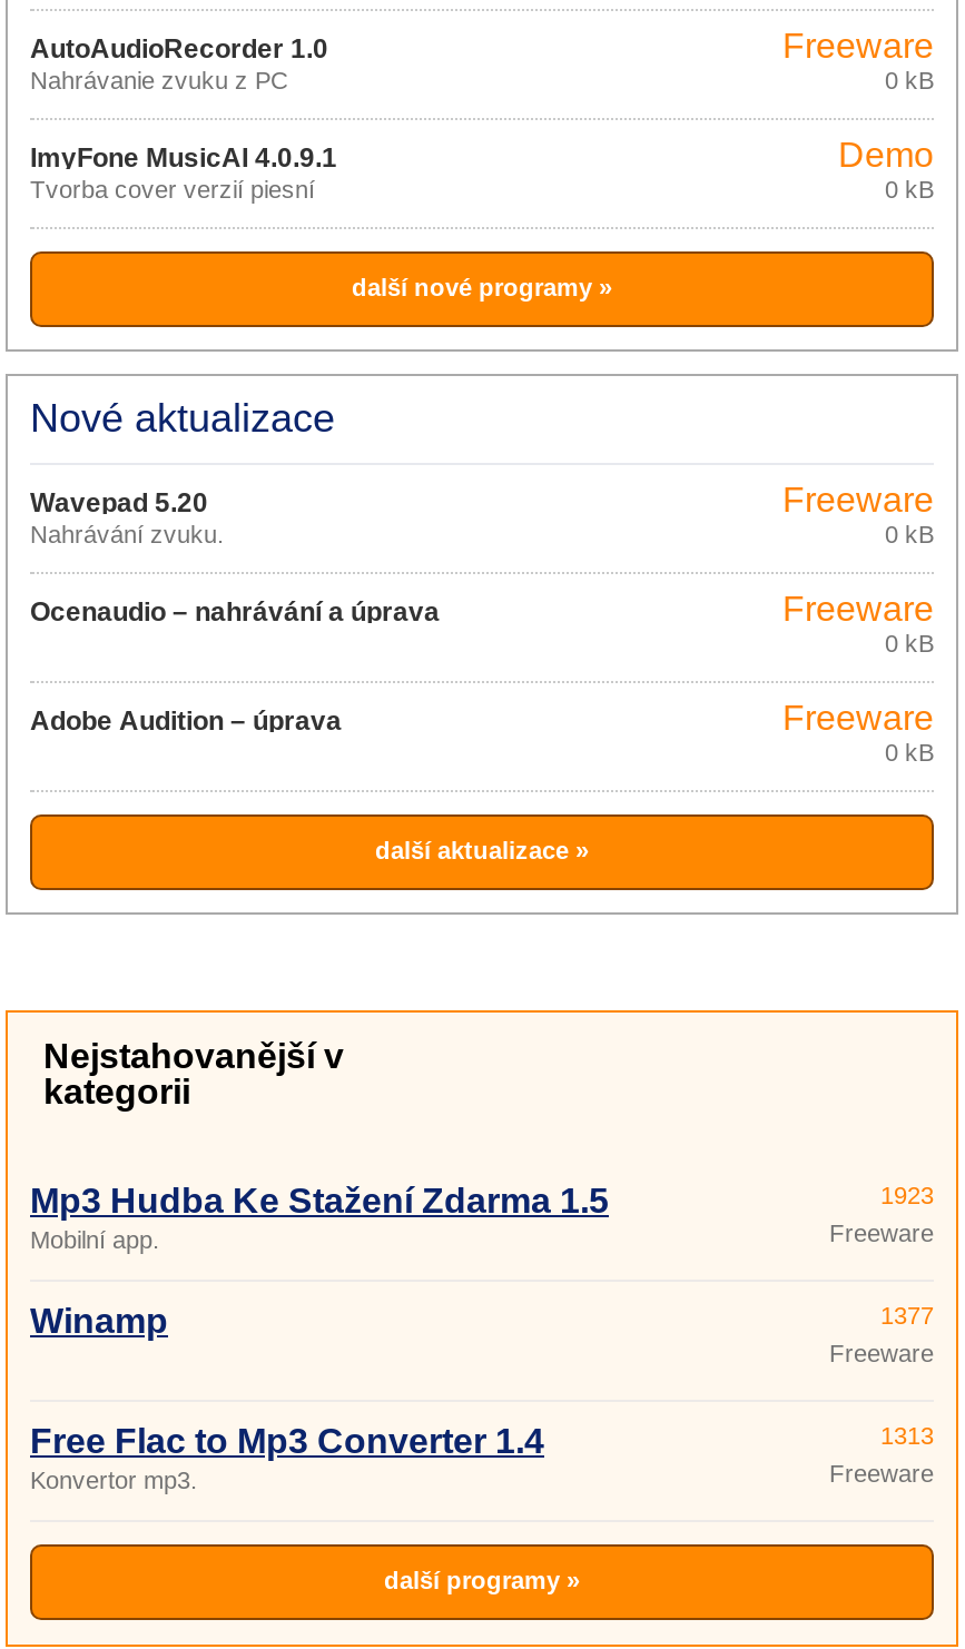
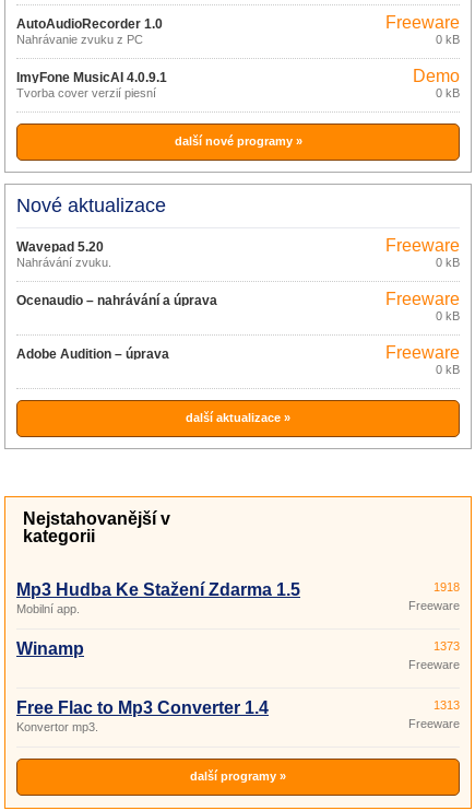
[880,1182,934,1208] 1923 -> [434,580,460,593] 1918
[880,1302,934,1329] 1377 -> [434,639,460,653] 1373

